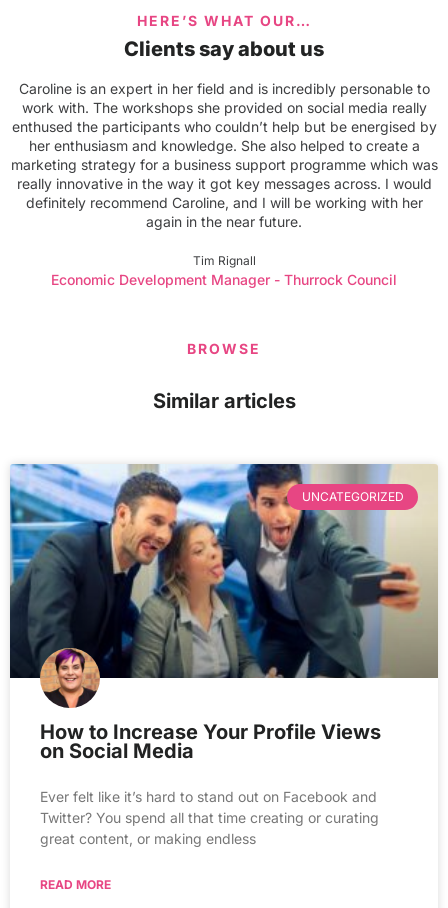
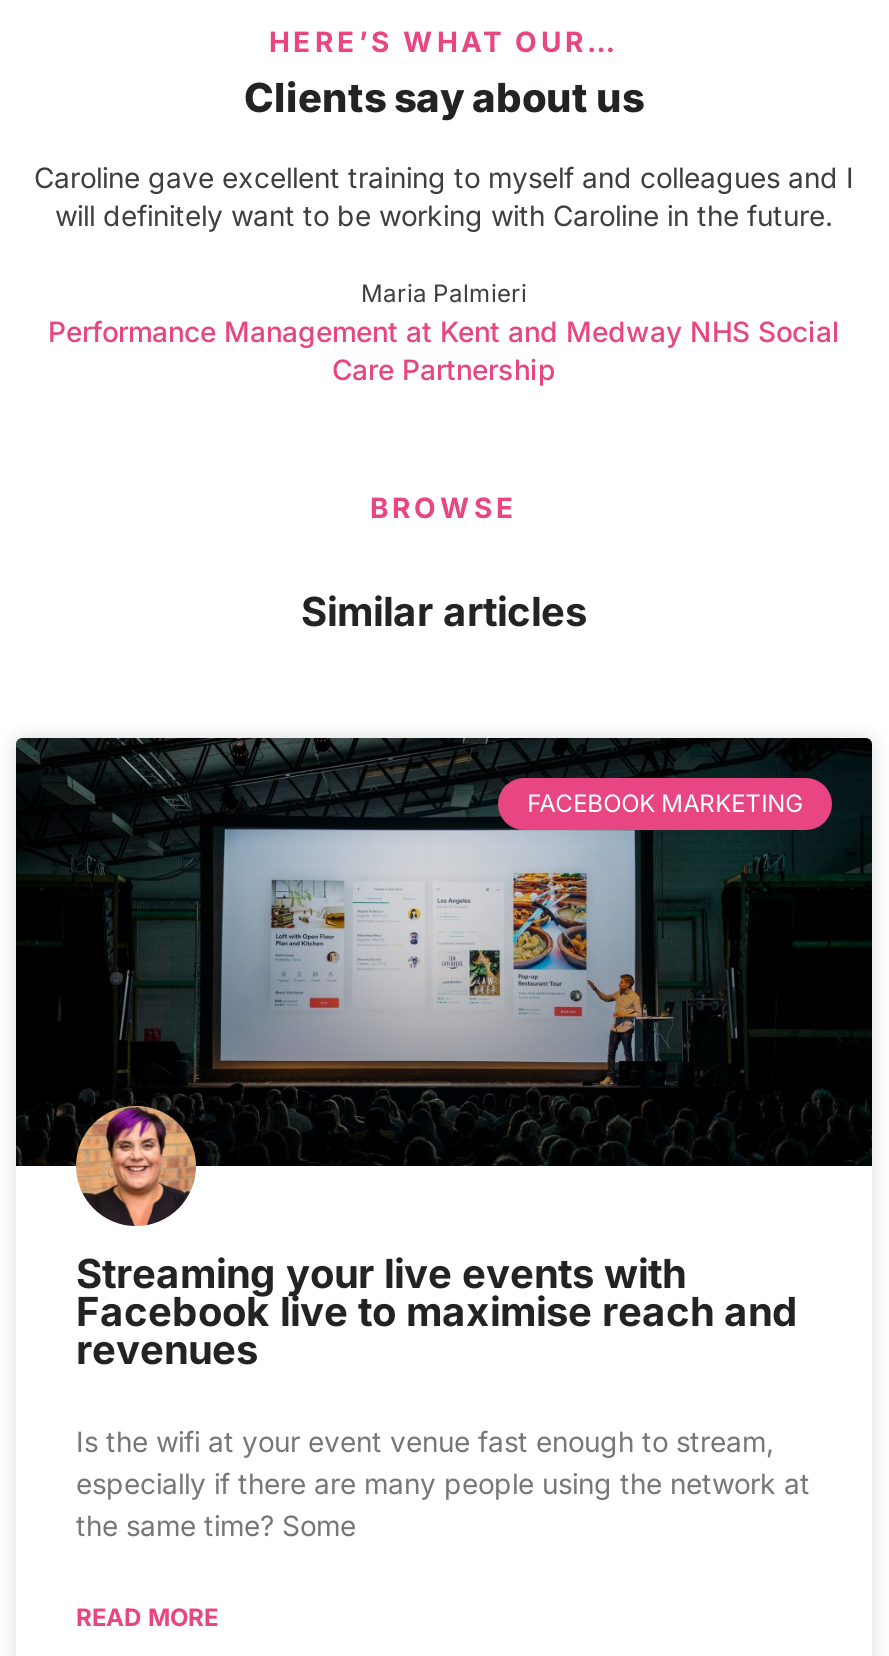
[10,80,437,230] Caroline is an expert in her field and is incredibly personable to | work with. The workshops she provided on social media really | enthused the participants who couldn’t help but be energised by | her enthusiasm and knowledge. She also helped to create a | marketing strategy for a business support programme which was | really innovative in the way it got key messages across. I would | definitely recommend Caroline, and I will be working with her | again in the near future. -> [34,159,854,231] Caroline gave excellent training to myself and colleagues and I | will definitely want to be working with Caroline in the future.
[51,253,397,288] Tim Rignall | Economic Development Manager - Thurrock Council -> [48,277,840,385] Maria Palmieri | Performance Management at Kent and Medway NHS Social | Care Partnership
moved [152,340,295,413] -> [301,489,587,635]: BROWSE | Similar articles
[9,463,438,679] [image] | UNCATEGORIZED -> [14,736,874,1168] [image] | FACEBOOK MARKETING
[40,720,381,763] How to Increase Your Profile Views | on Social Media -> [76,1249,798,1373] Streaming your live events with | Facebook live to maximise reach and | revenues
[40,788,379,847] Ever felt like it’s hard to stand out on Facebook and | Twitter? You spend all that time creating or curating | great content, or making endless -> [76,1423,810,1541] Is the wifi at your event venue fast enough to stream, | especially if there are many people using the network at | the same time? Some

